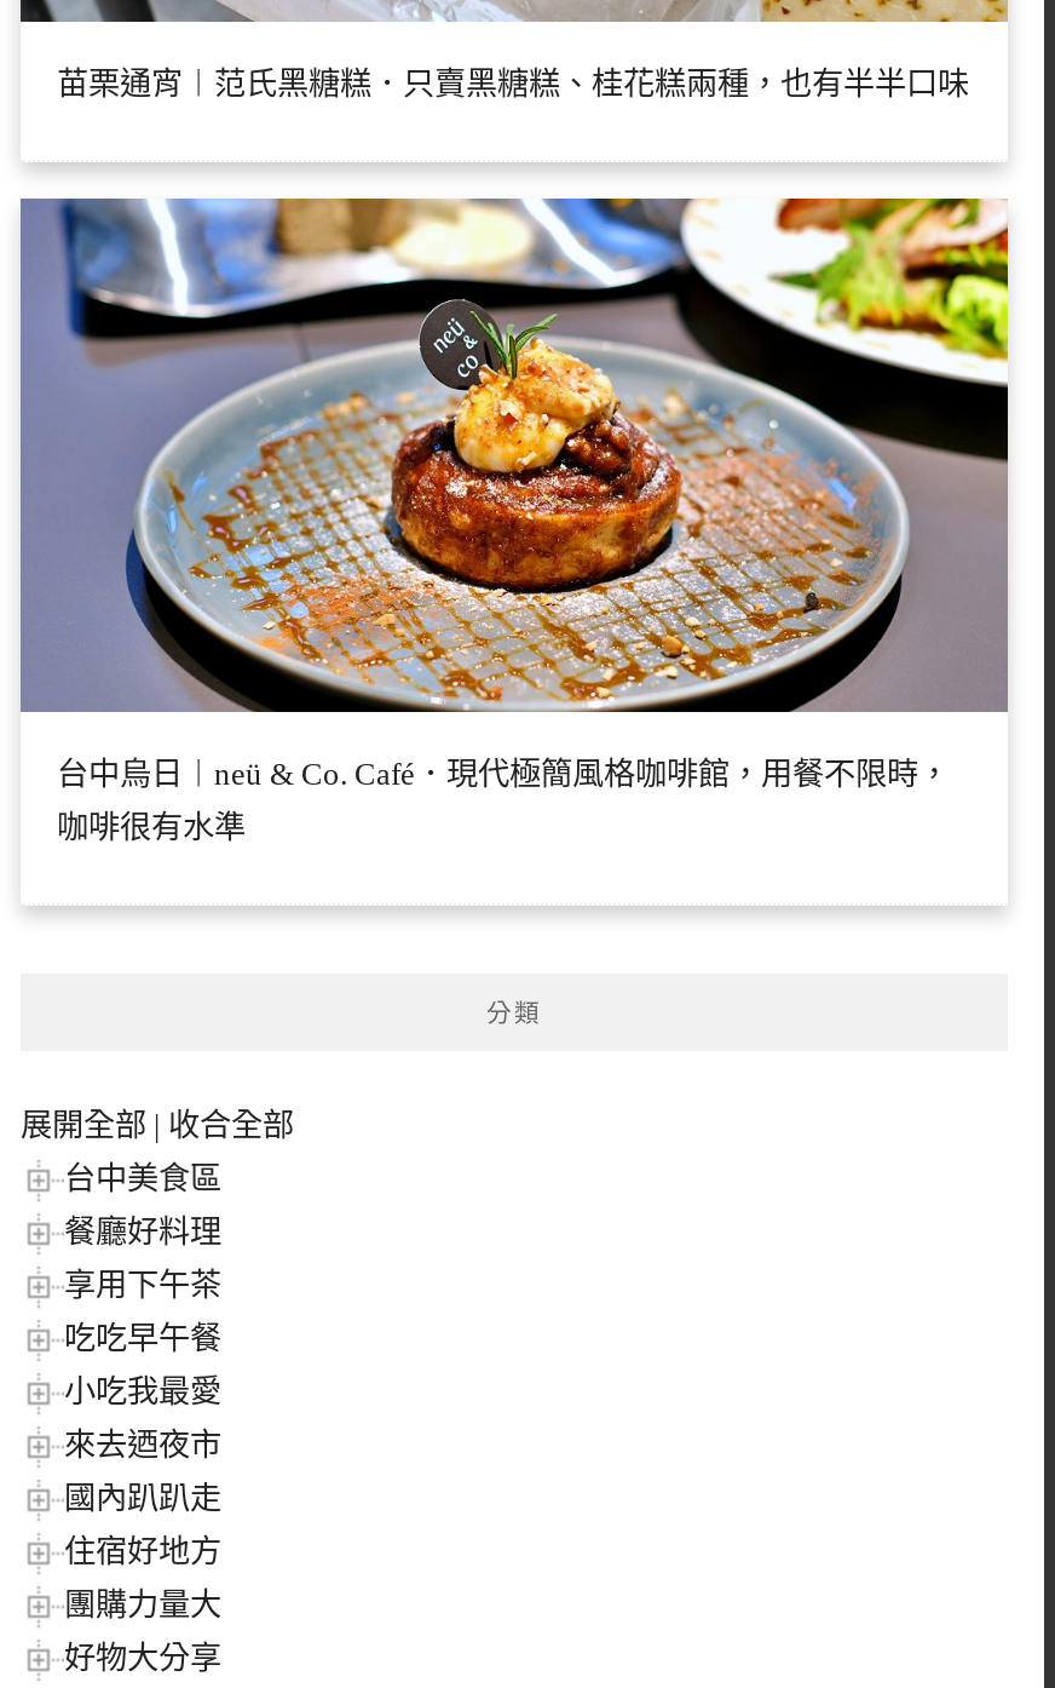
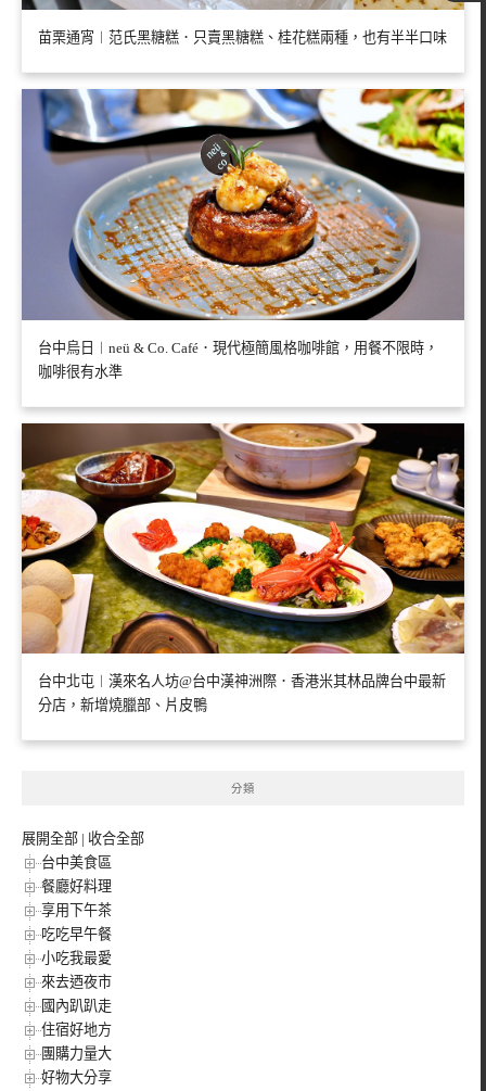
none -> [21,422,465,714] [image] | 台中北屯︱漢來名人坊@台中漢神洲際．香港米其林品牌台中最新 | 分店，新增燒臘部、片皮鴨

